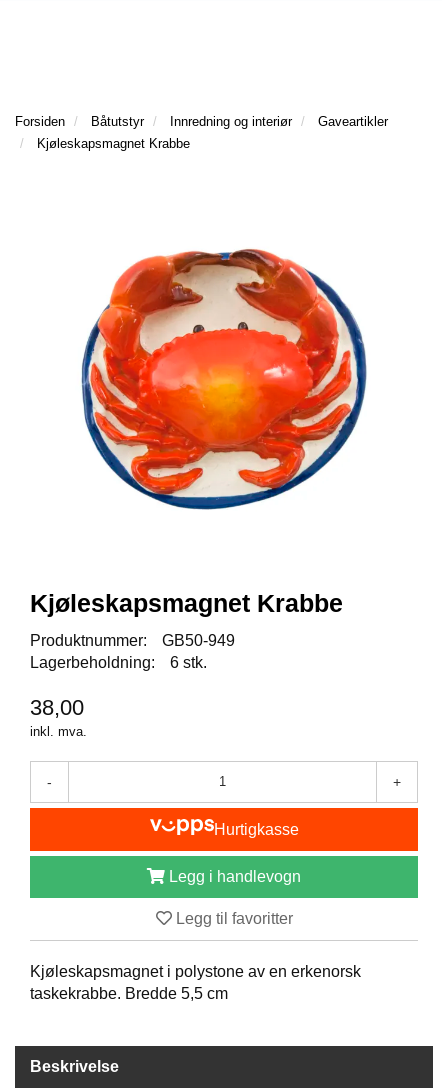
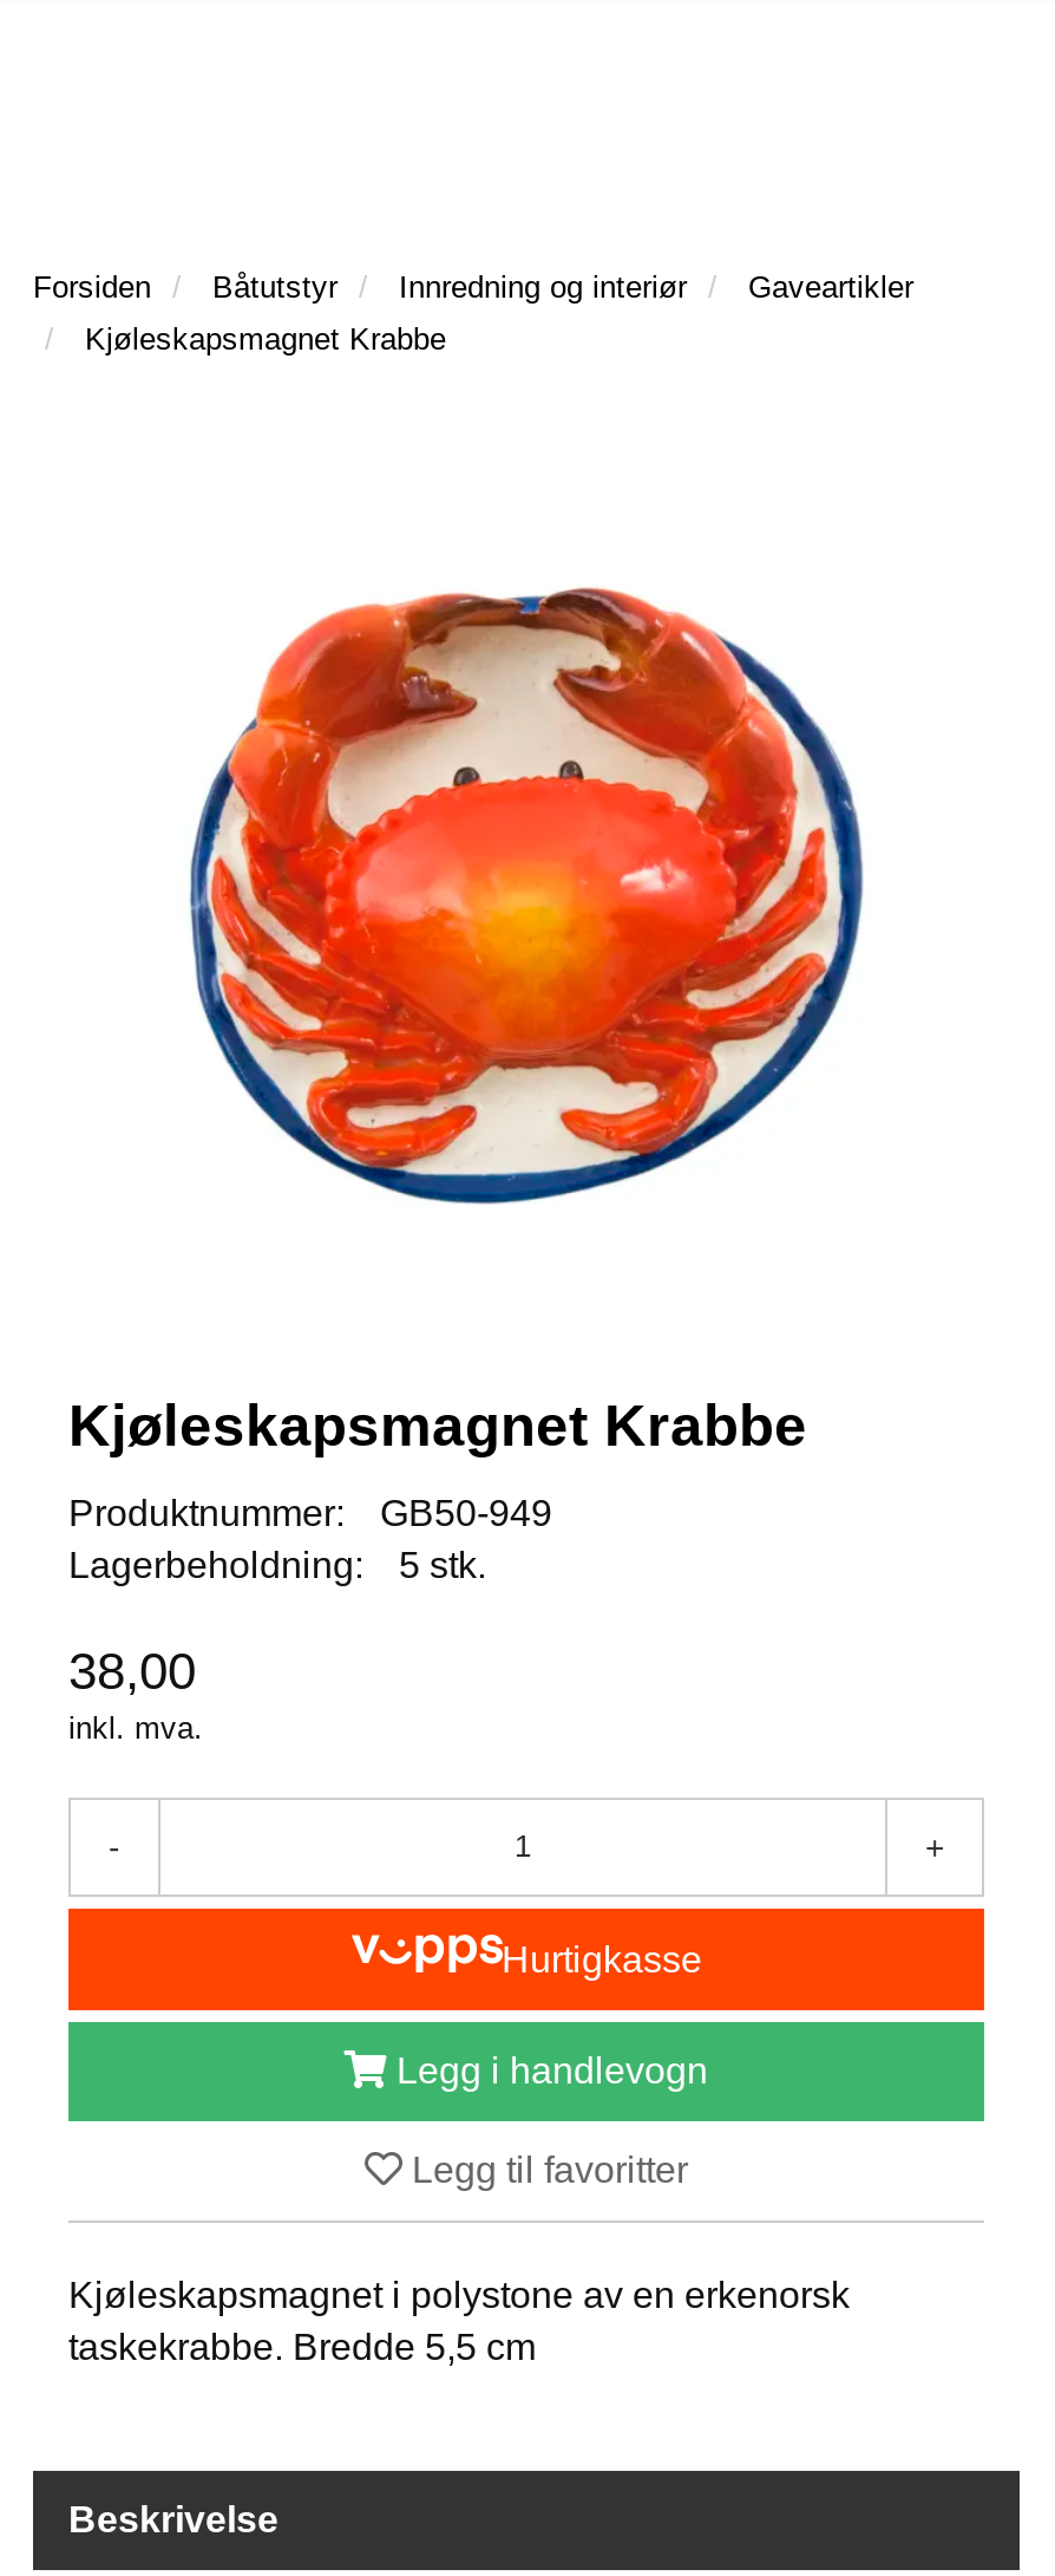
[30,654,207,671] Lagerbeholdning: 6 stk. -> [68,1545,486,1585] Lagerbeholdning: 5 stk.

